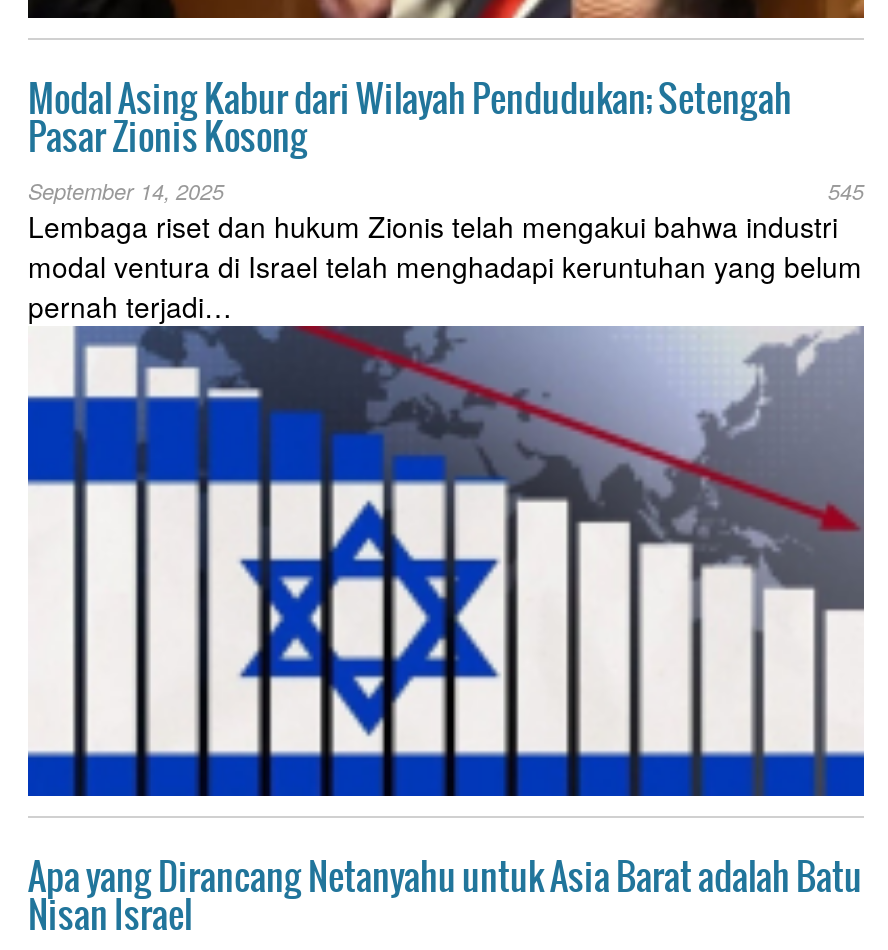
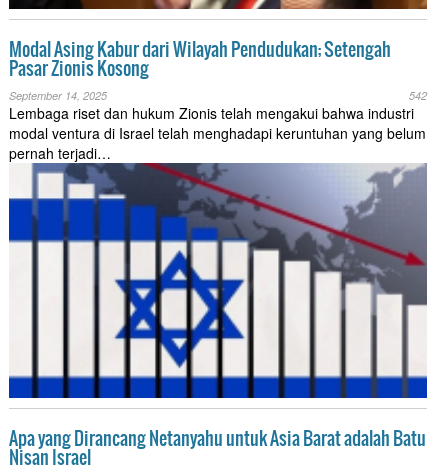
[828,176,864,206] 545 -> [409,88,427,103] 542

